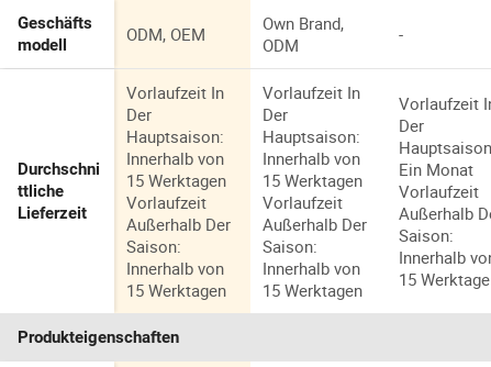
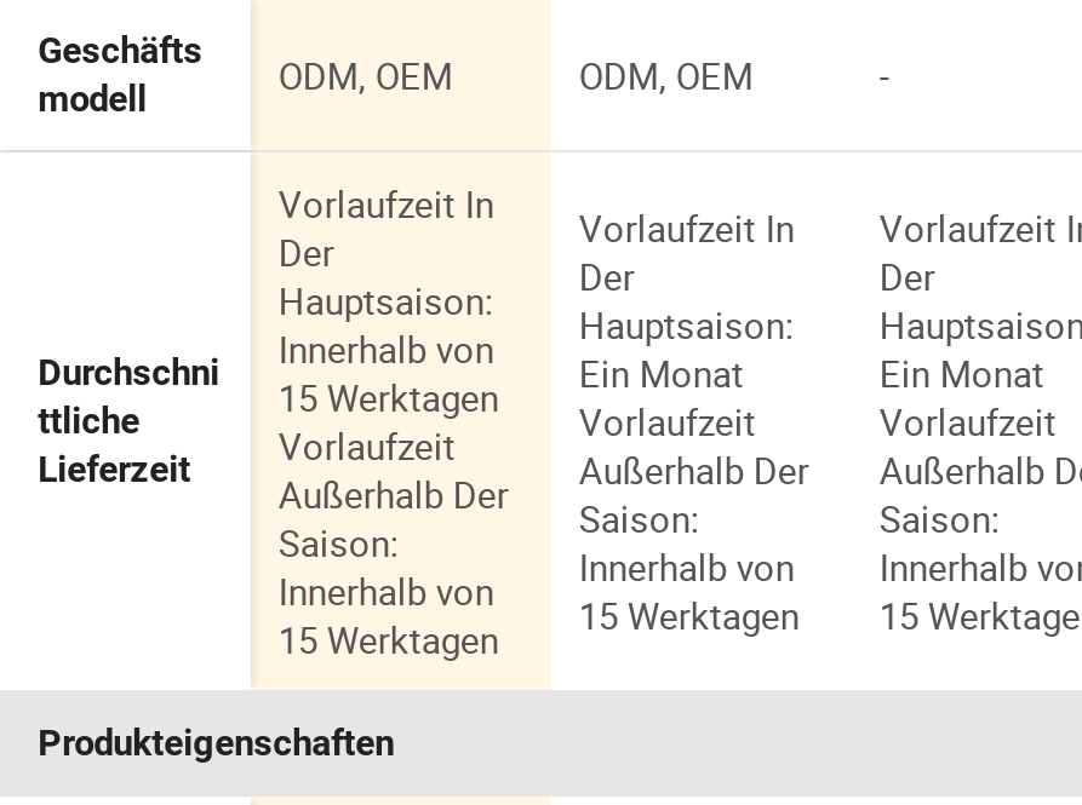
[263,13,344,57] Own Brand, | ODM -> [579,52,753,100] ODM, OEM
[263,148,363,192] Innerhalb von | 15 Werktagen -> [579,350,744,398] Ein Monat

